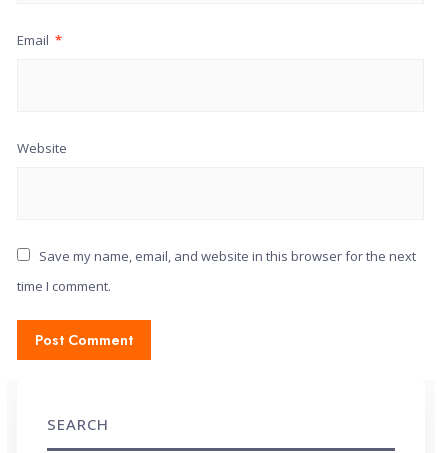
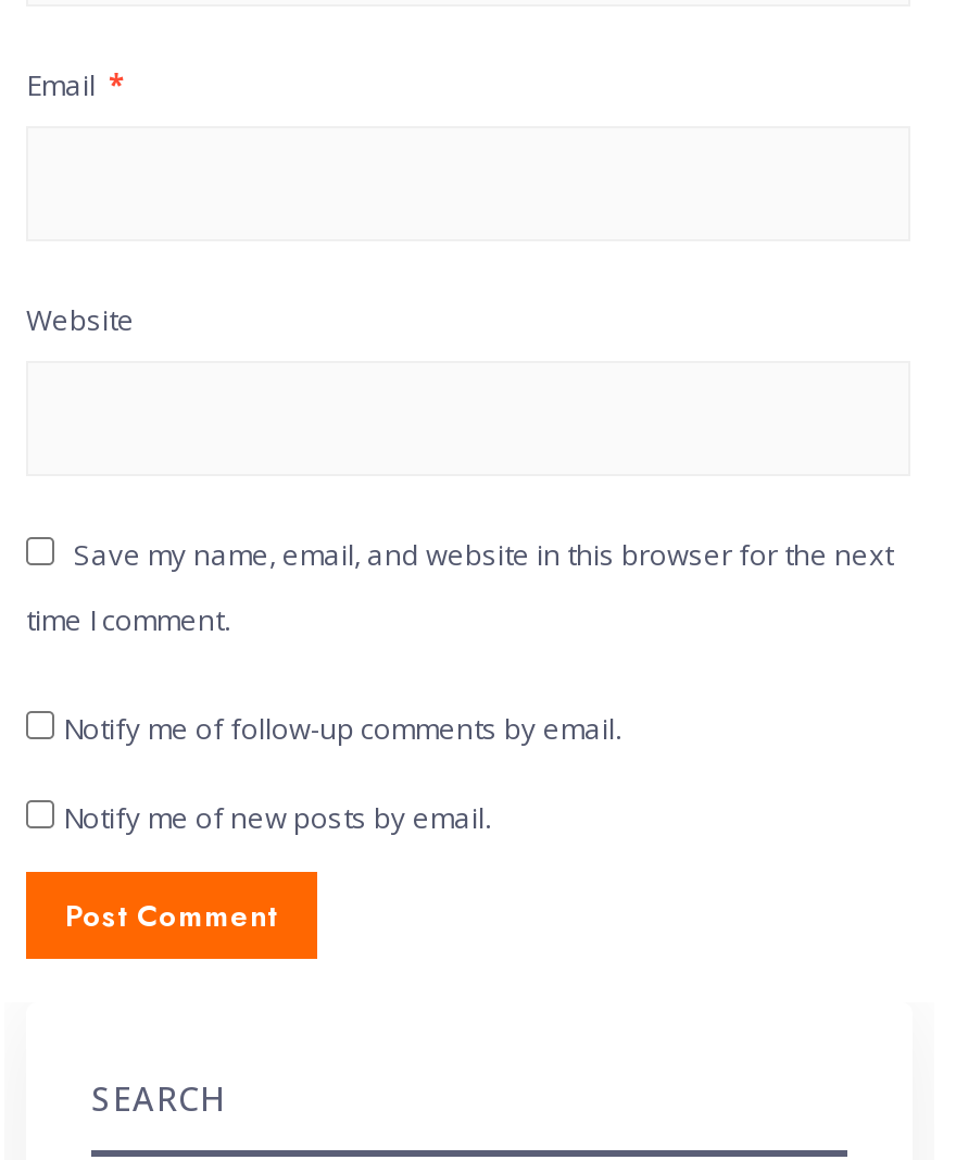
none -> [63,710,621,838] Notify me of follow-up comments by email. | Notify me of new posts by email.

